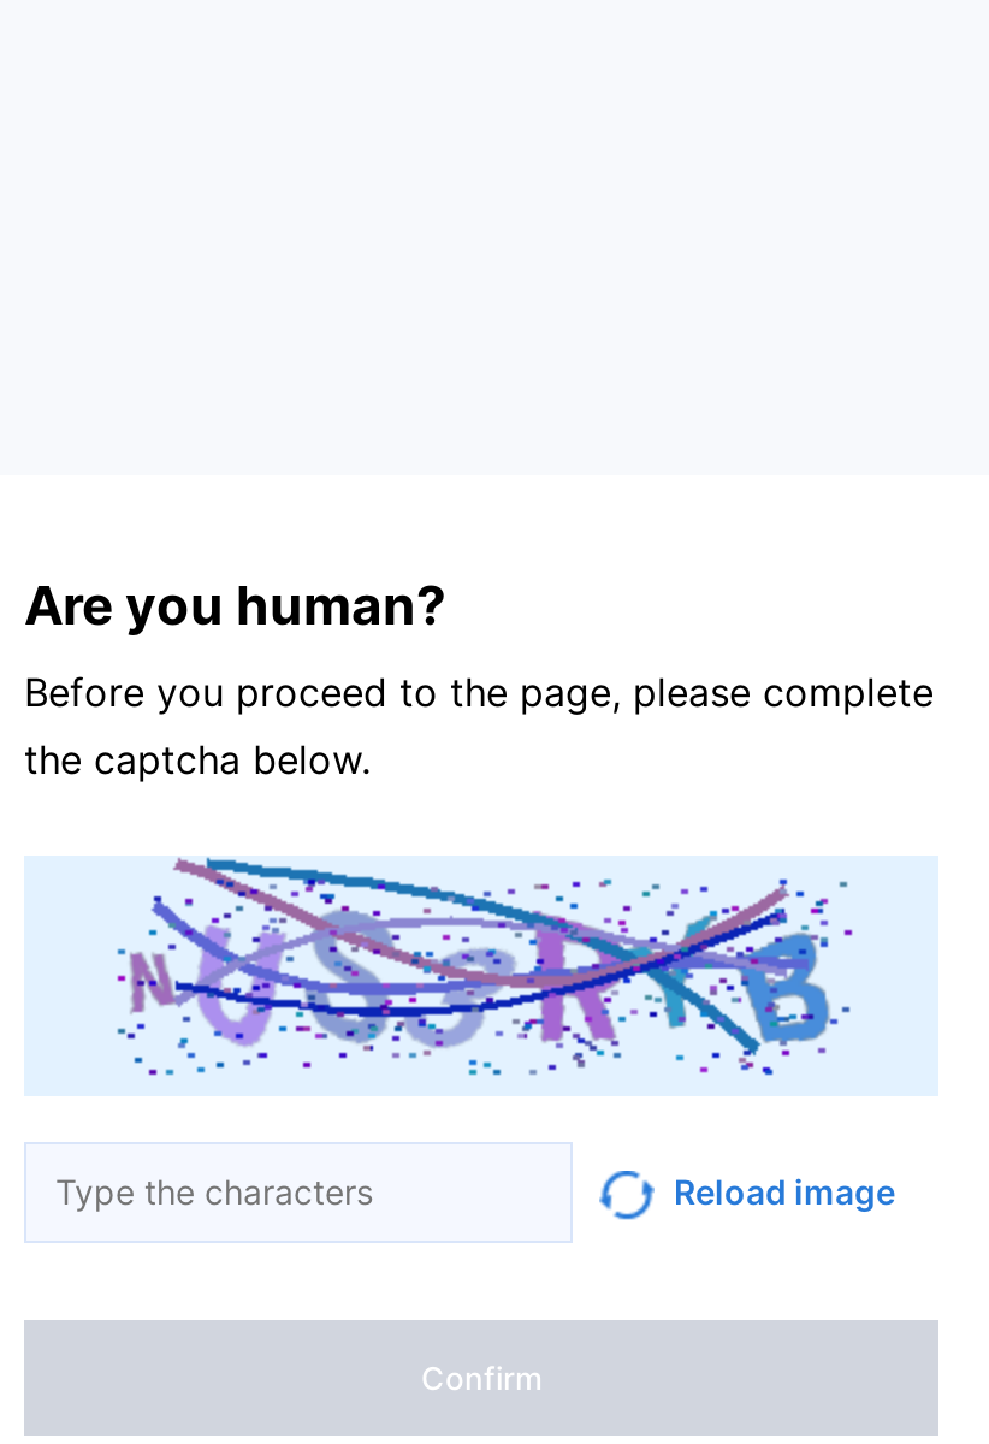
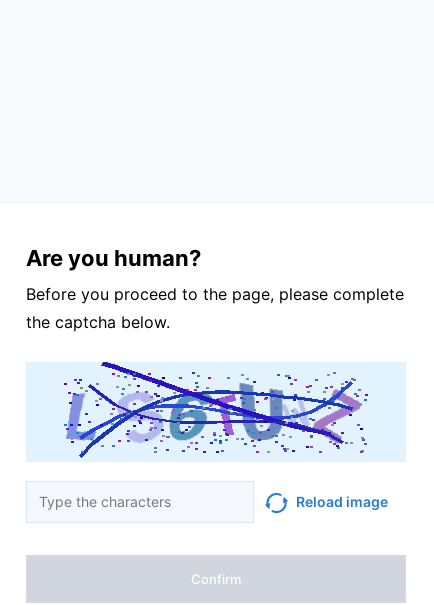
[116,856,854,1084] [image] -> [63,361,369,459] [image]

